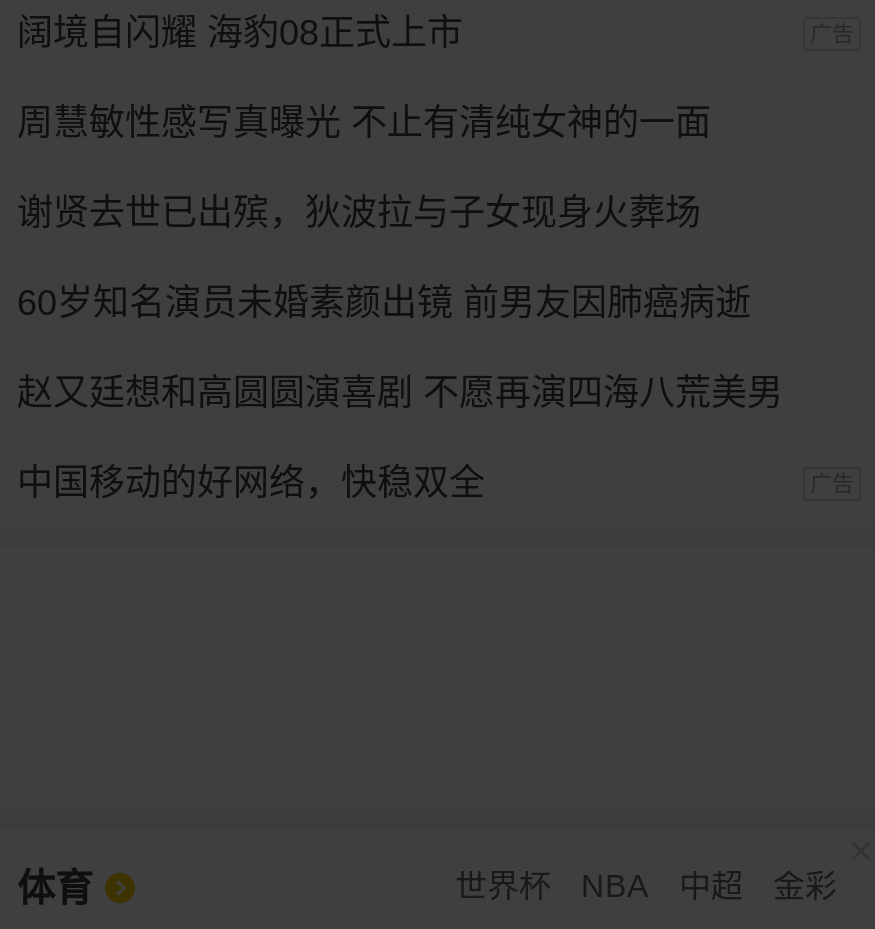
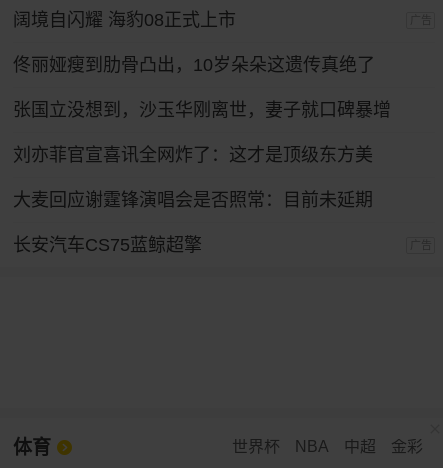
[17,104,711,144] 周慧敏性感写真曝光 不止有清纯女神的一面 -> [13,55,375,75] 佟丽娅瘦到肋骨凸出，10岁朵朵这遗传真绝了
[17,194,701,234] 谢贤去世已出殡，狄波拉与子女现身火葬场 -> [13,100,391,120] 张国立没想到，沙玉华刚离世，妻子就口碑暴增
[17,284,751,324] 60岁知名演员未婚素颜出镜 前男友因肺癌病逝 -> [13,145,373,165] 刘亦菲官宣喜讯全网炸了：这才是顶级东方美
[17,374,783,414] 赵又廷想和高圆圆演喜剧 不愿再演四海八荒美男 -> [13,190,373,210] 大麦回应谢霆锋演唱会是否照常：目前未延期
[17,463,485,503] 中国移动的好网络，快稳双全 -> [13,235,202,255] 长安汽车CS75蓝鲸超擎

